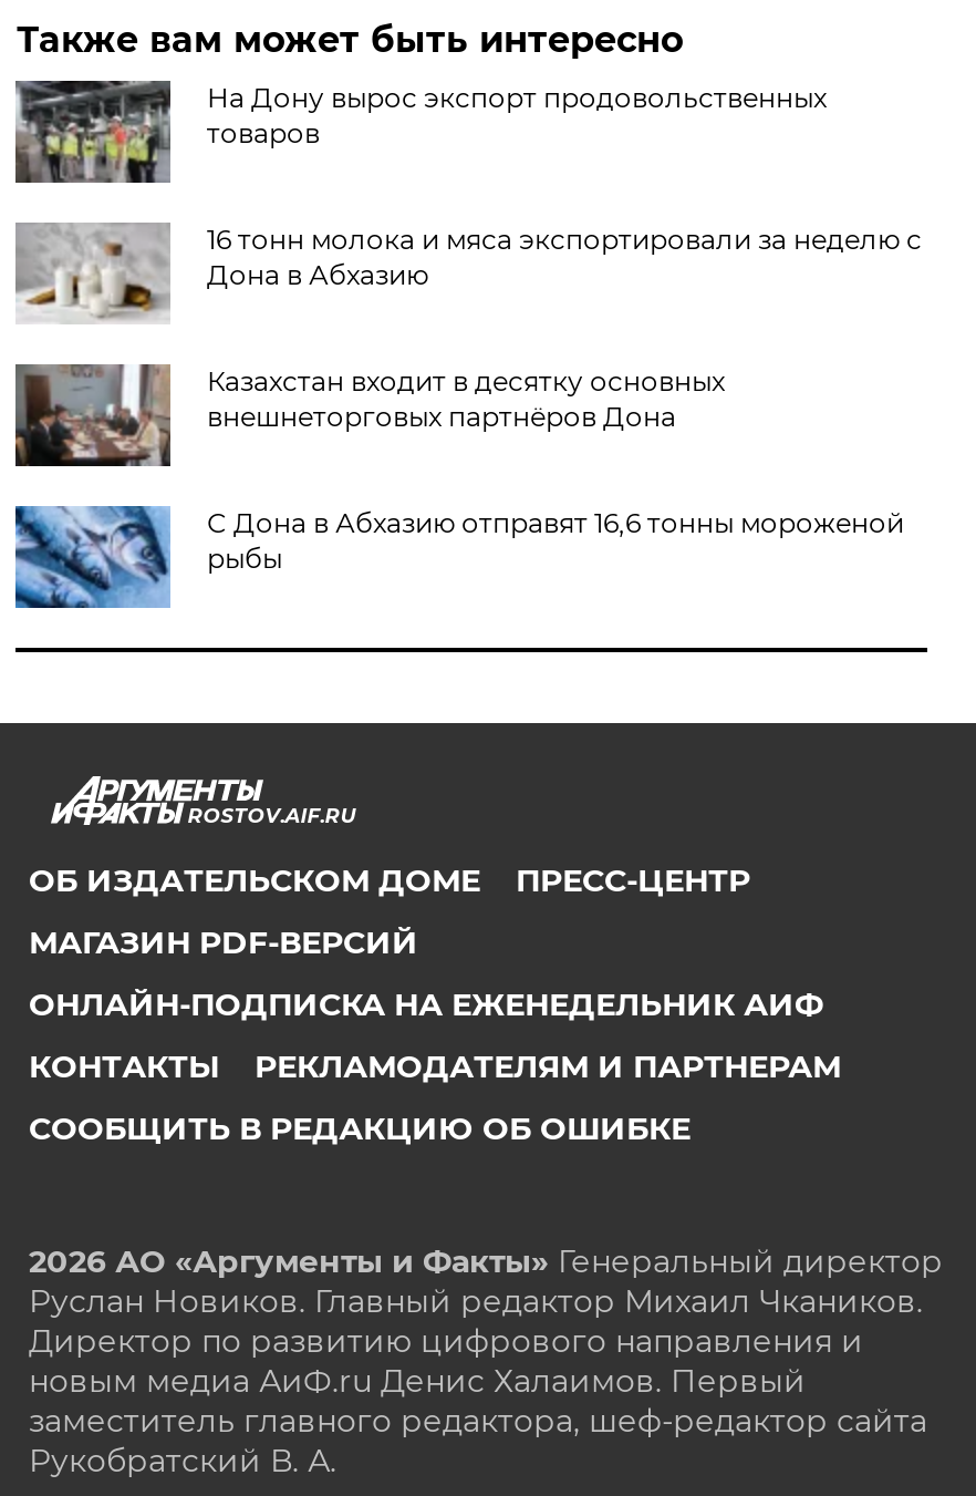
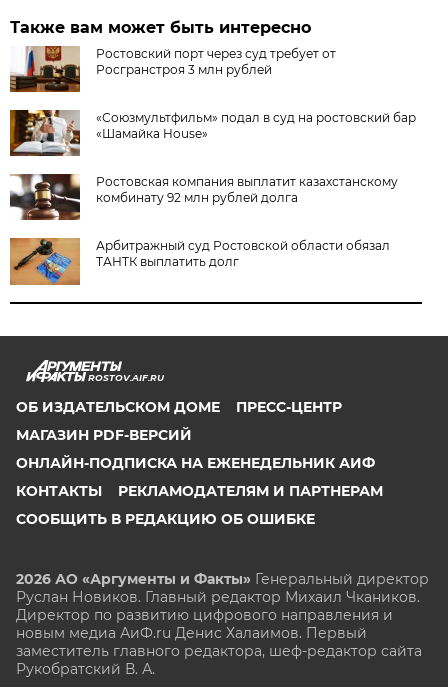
[13,79,826,185] [image] | На Дону вырос экспорт продовольственных | товаров -> [10,45,336,93] [image] | Ростовский порт через суд требует от | Росгранстроя 3 млн рублей
[13,223,922,324] [image] | 16 тонн молока и мяса экспортировали за неделю с | Дона в Абхазию -> [9,109,416,157] [image] | «Союзмультфильм» подал в суд на ростовский бар | «Шамайка House»
[13,362,725,468] [image] | Казахстан входит в десятку основных | внешнеторговых партнёров Дона -> [10,173,398,221] [image] | Ростовская компания выплатит казахстанскому | комбинату 92 млн рублей долга
[13,504,904,610] [image] | С Дона в Абхазию отправят 16,6 тонны мороженой | рыбы -> [9,237,390,286] [image] | Арбитражный суд Ростовской области обязал | ТАНТК выплатить долг

